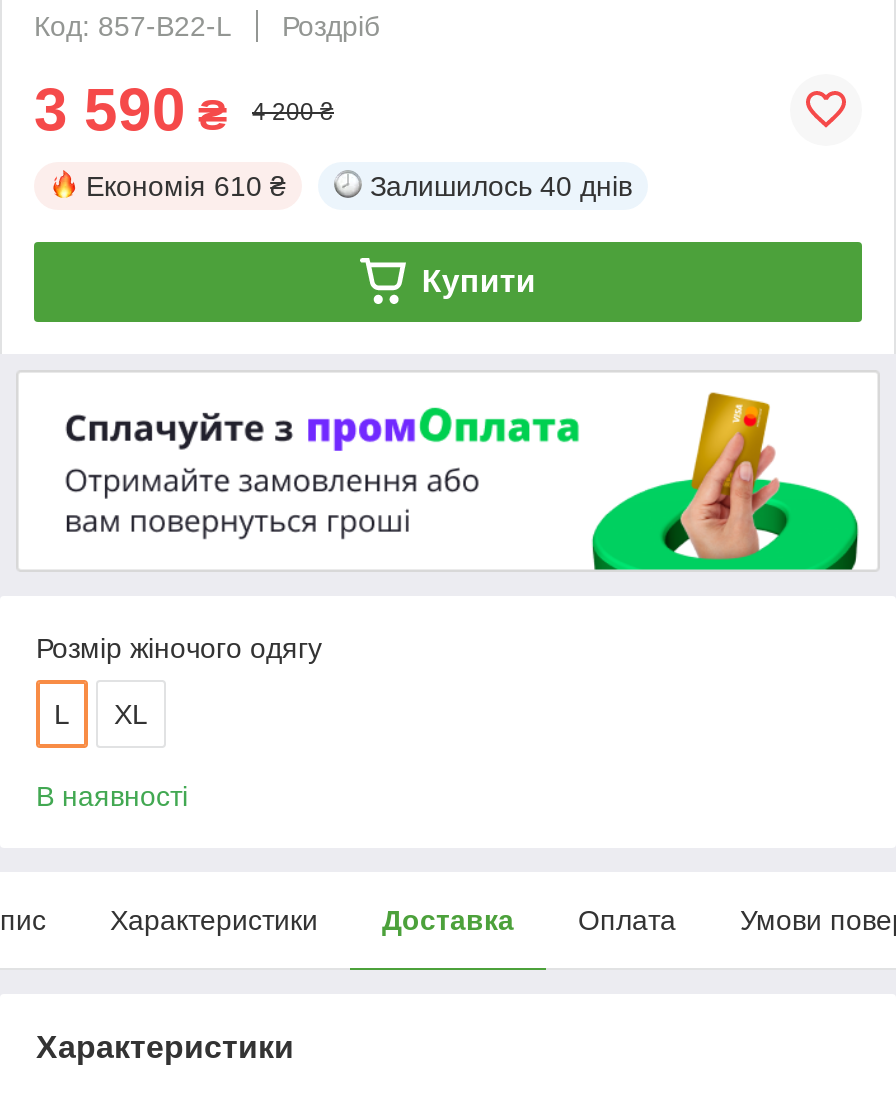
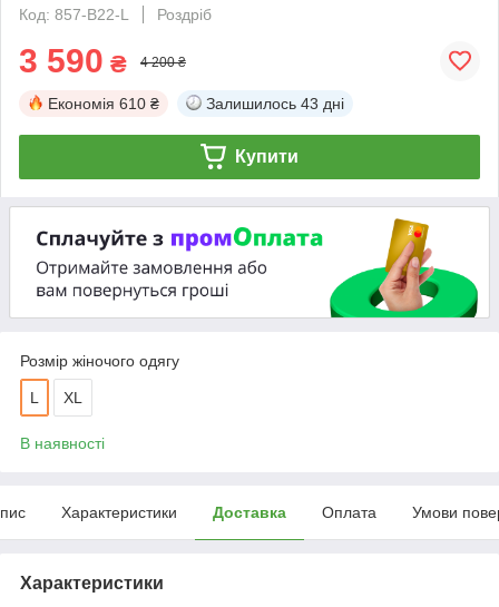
[370,170,632,202] Залишилось 40 днів -> [206,94,344,112] Залишилось 43 дні

